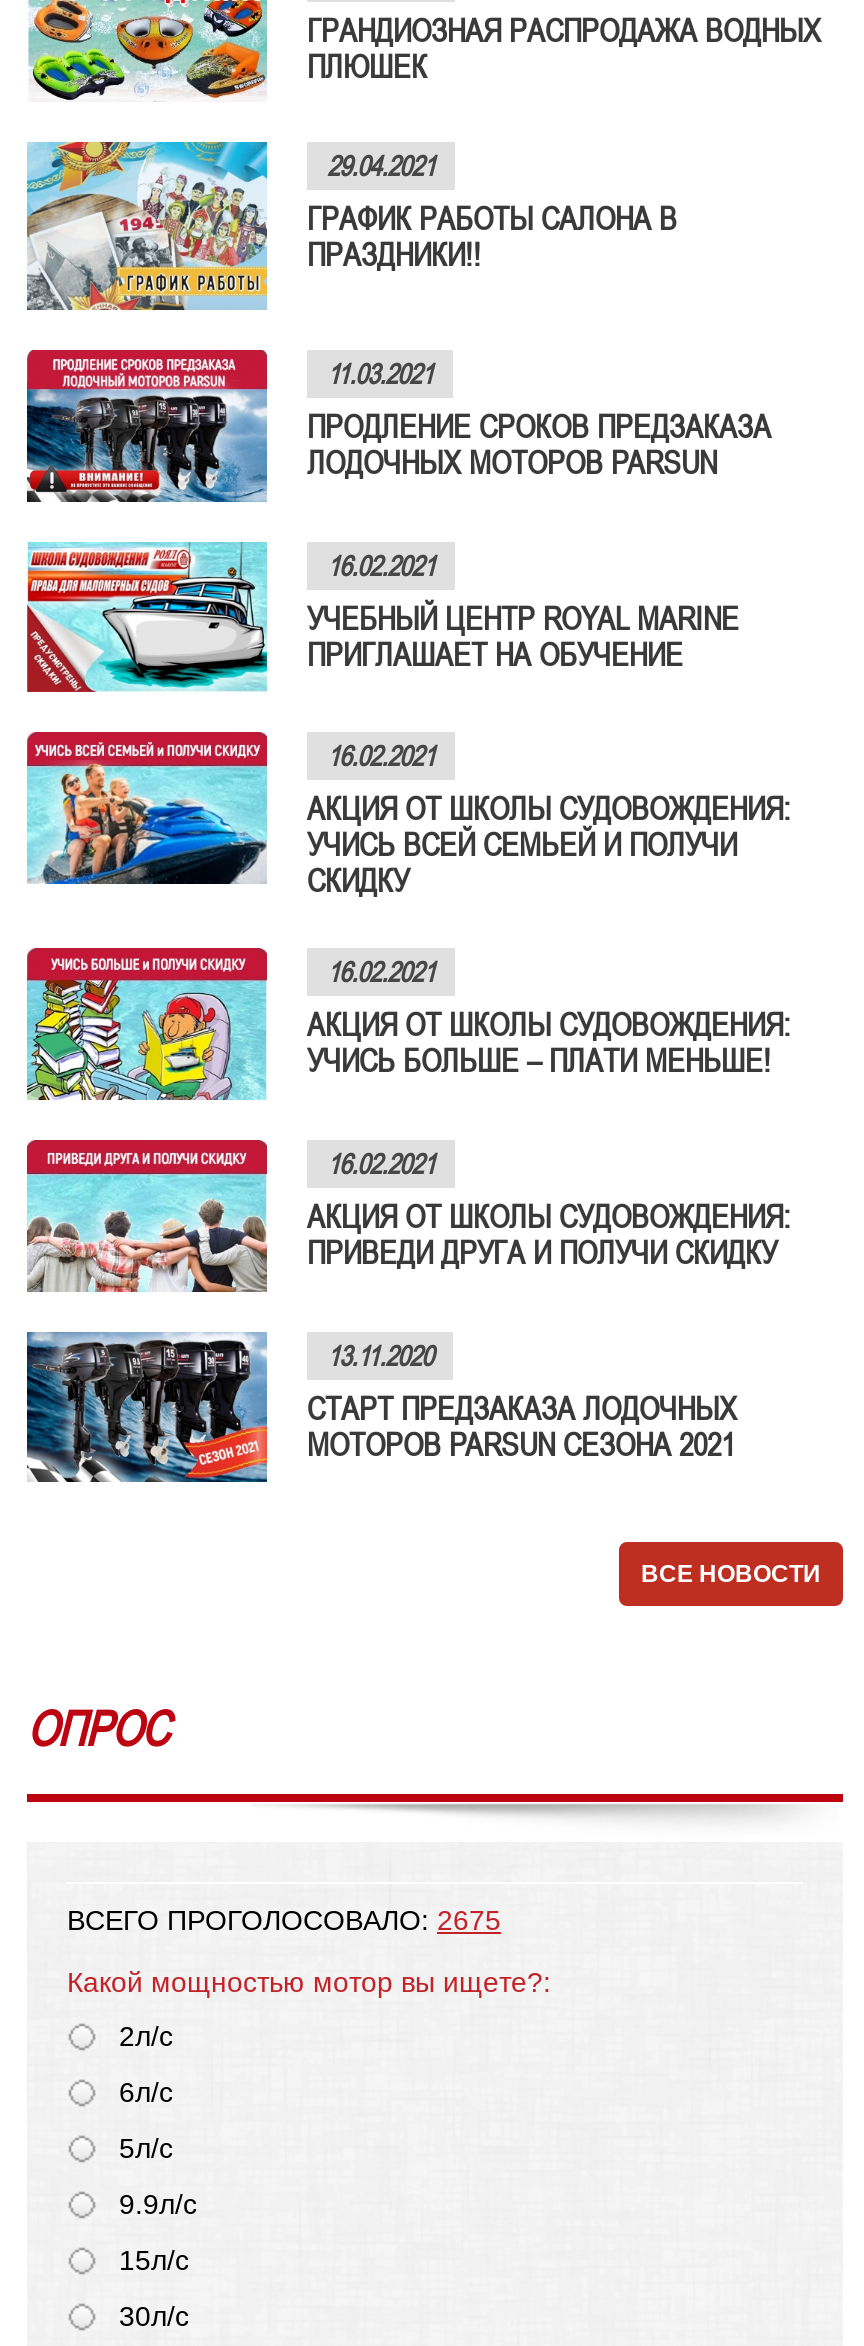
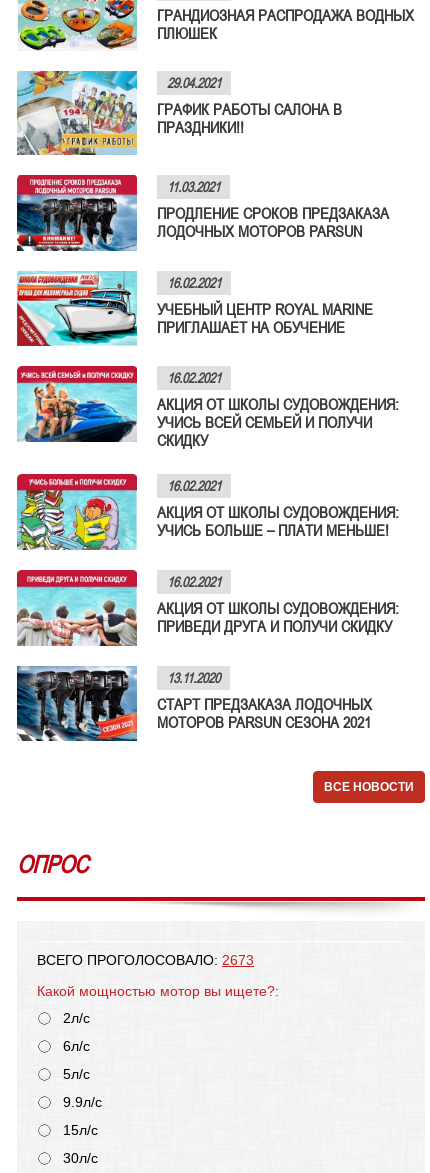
[67,1904,501,1936] ВСЕГО ПРОГОЛОСОВАЛО: 2675 -> [37,952,254,968] ВСЕГО ПРОГОЛОСОВАЛО: 2673

